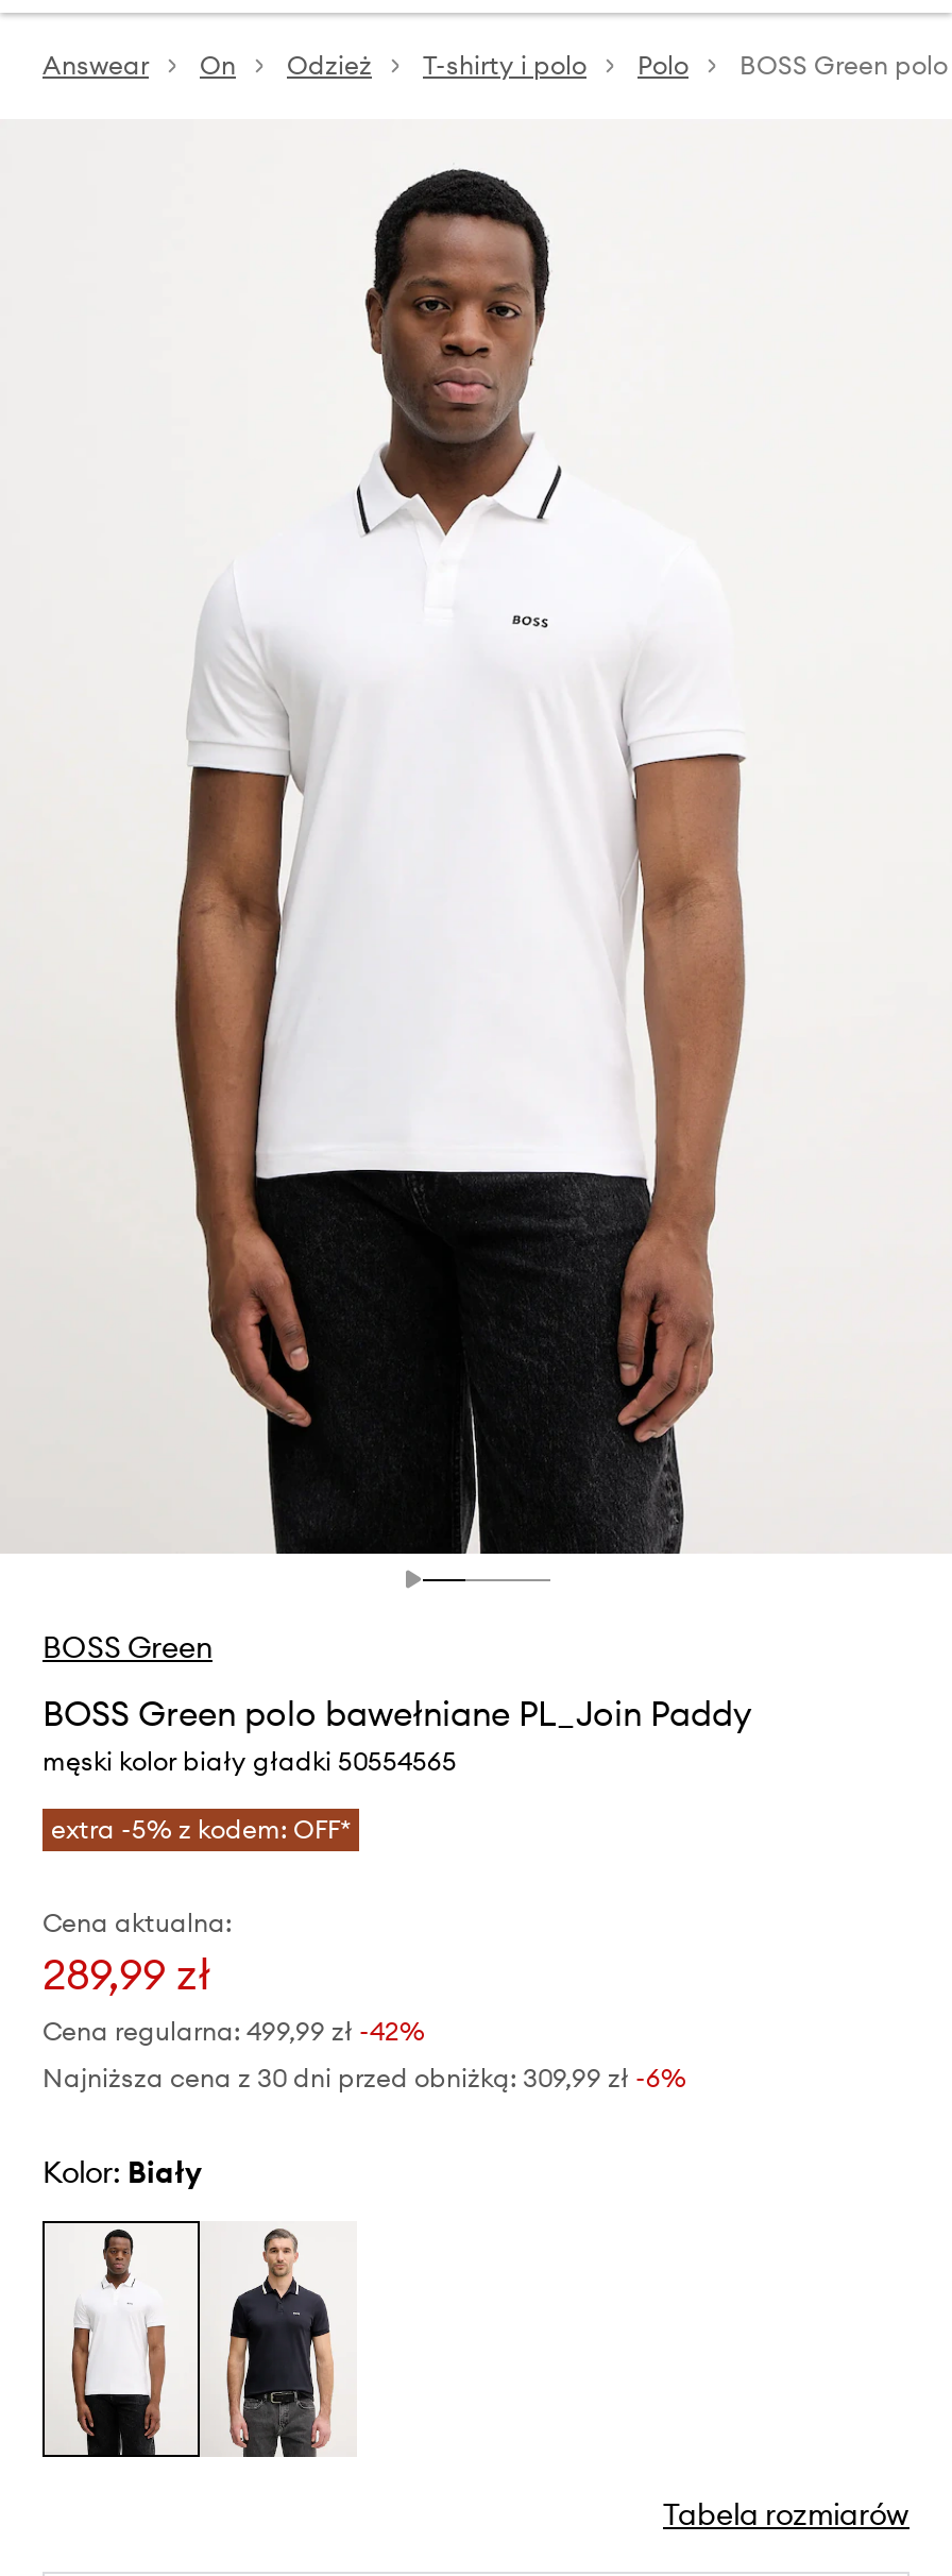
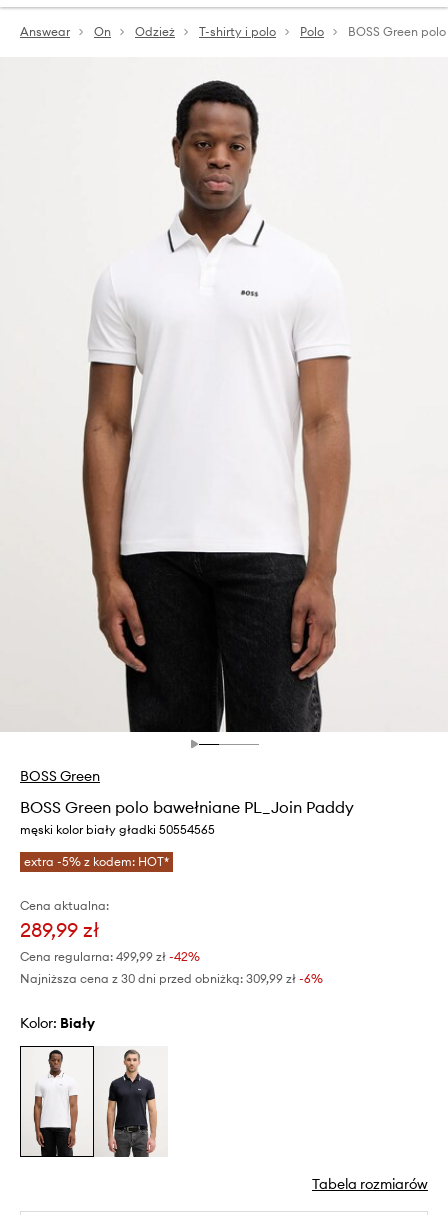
[51,1813,351,1845] extra -5% z kodem: OFF* -> [24,854,169,869] extra -5% z kodem: HOT*

